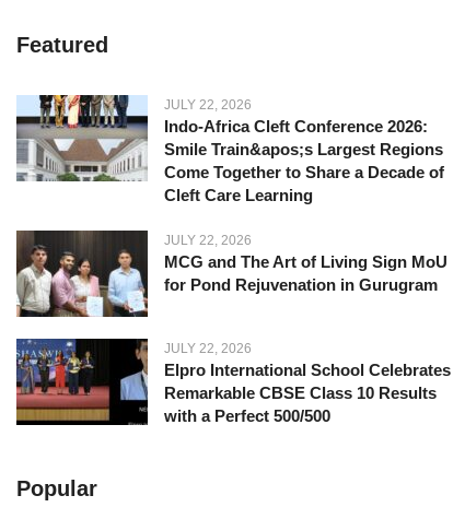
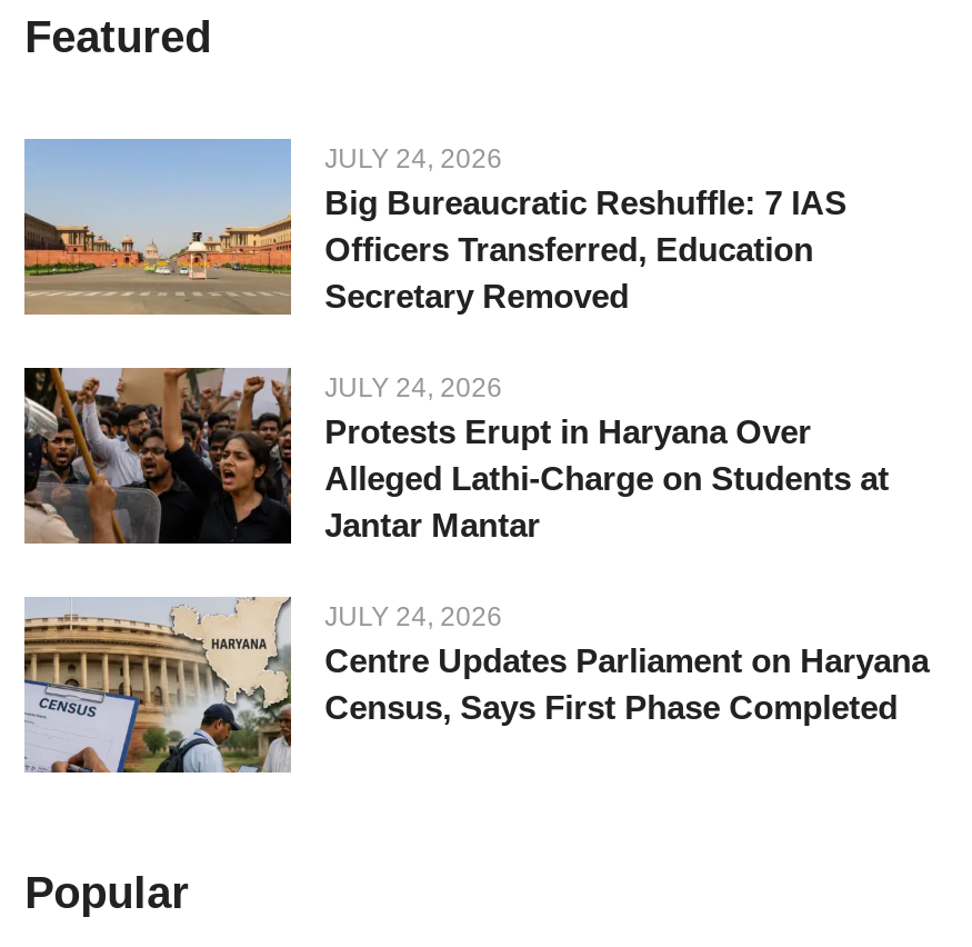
[15,94,444,204] [image] | JULY 22, 2026 | Indo-Africa Cleft Conference 2026: | Smile Train&apos;s Largest Regions | Come Together to Share a Decade of | Cleft Care Learning -> [22,137,847,317] [image] | JULY 24, 2026 | Big Bureaucratic Reshuffle: 7 IAS | Officers Transferred, Education | Secretary Removed
[16,229,448,318] [image] | JULY 22, 2026 | MCG and The Art of Living Sign MoU | for Pond Rejuvenation in Gurugram -> [22,366,889,546] [image] | JULY 24, 2026 | Protests Erupt in Haryana Over | Alleged Lathi-Charge on Students at | Jantar Mantar
[15,338,451,426] [image] | JULY 22, 2026 | Elpro International School Celebrates | Remarkable CBSE Class 10 Results | with a Perfect 500/500 -> [22,588,929,775] [image] | JULY 24, 2026 | Centre Updates Parliament on Haryana | Census, Says First Phase Completed

